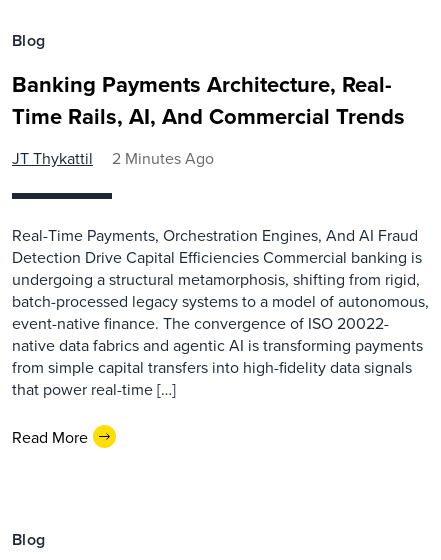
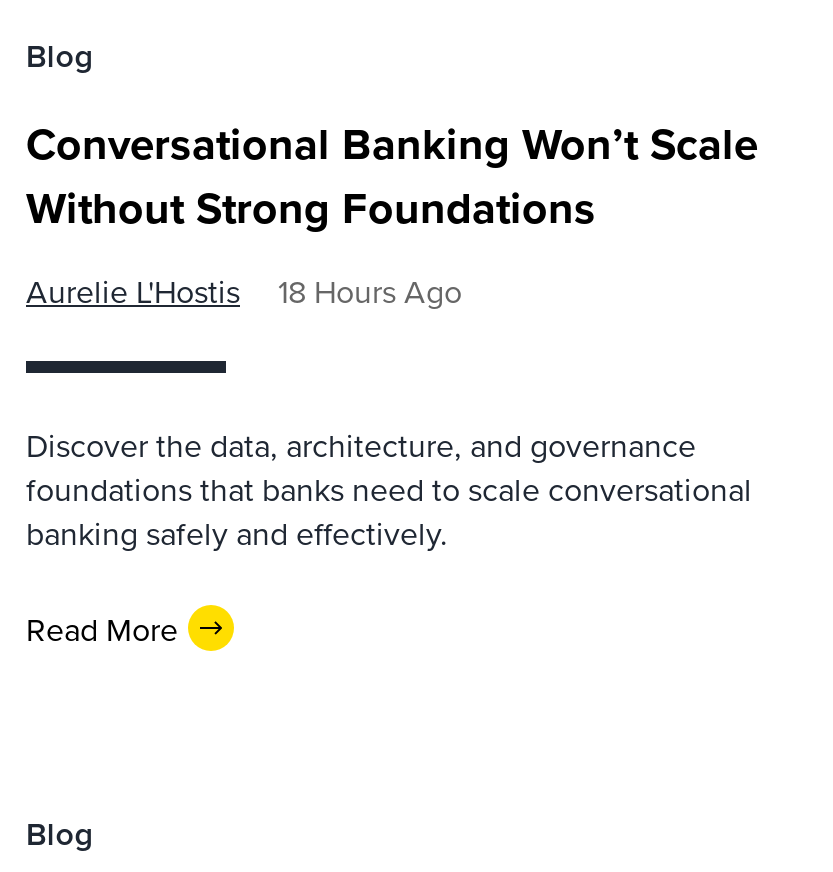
[12,68,405,132] Banking Payments Architecture, Real- | Time Rails, AI, And Commercial Trends -> [26,111,758,239] Conversational Banking Won’t Scale | Without Strong Foundations
[12,147,214,169] JT Thykattil | 2 Minutes Ago -> [26,269,462,313] Aurelie L'Hostis | 18 Hours Ago
[12,224,429,400] Real-Time Payments, Orchestration Engines, And AI Fraud | Detection Drive Capital Efficiencies Commercial banking is | undergoing a structural metamorphosis, shifting from rigid, | batch-processed legacy systems to a model of autonomous, | event-native finance. The convergence of ISO 20022- | native data fabrics and agentic AI is transforming payments | from simple capital transfers into high-fidelity data signals | that power real-time […] -> [26,423,752,555] Discover the data, architecture, and governance | foundations that banks need to scale conversational | banking safely and effectively.

